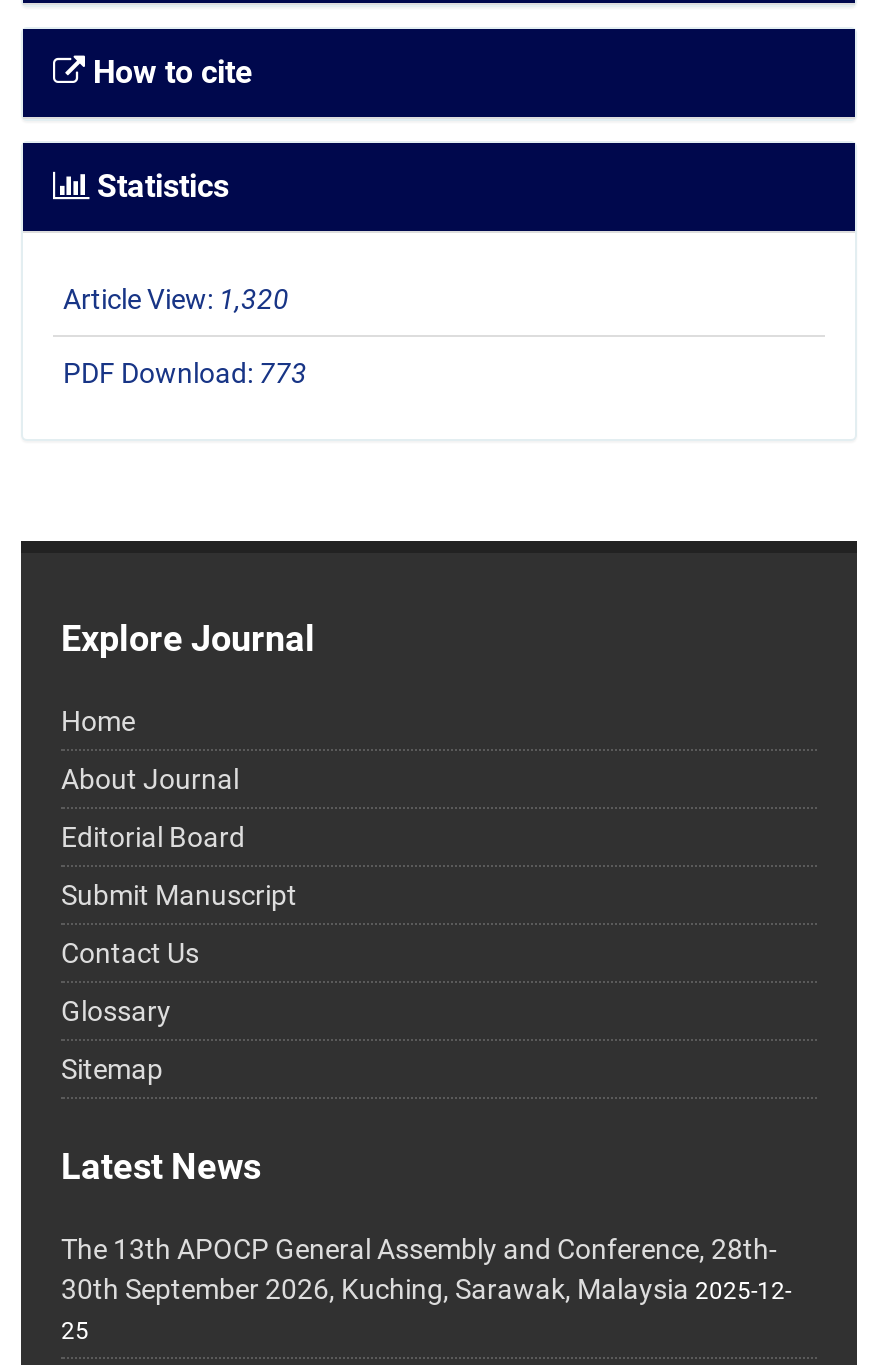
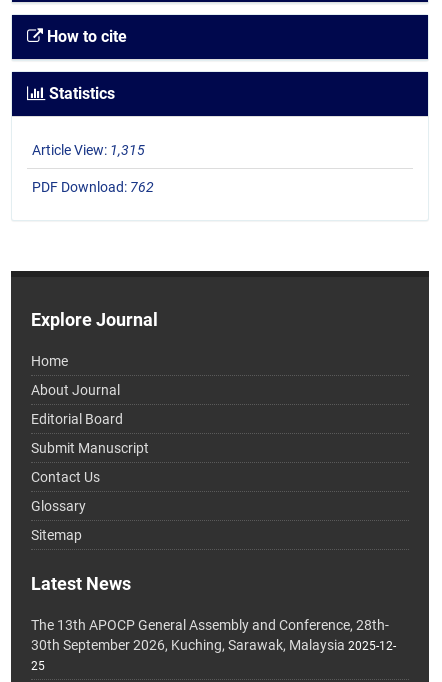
[63,284,289,316] Article View: 1,320 -> [32,142,145,158] Article View: 1,315
[63,358,307,390] PDF Download: 773 -> [32,179,154,195] PDF Download: 762

